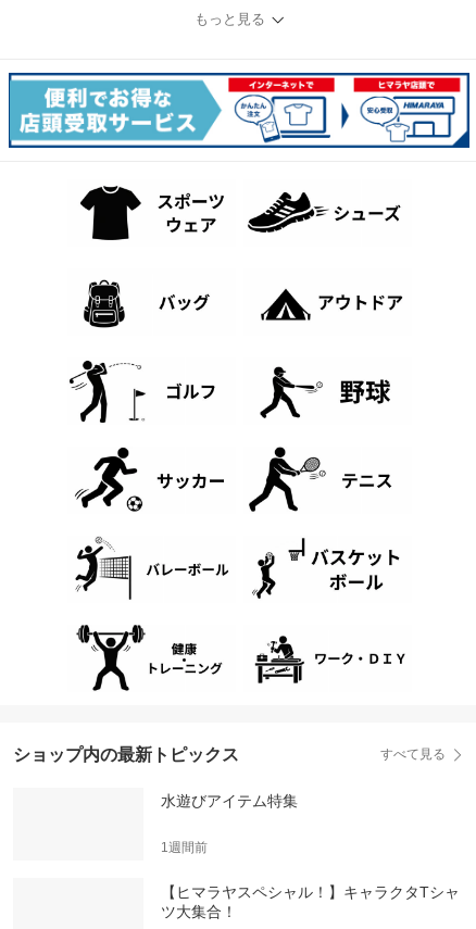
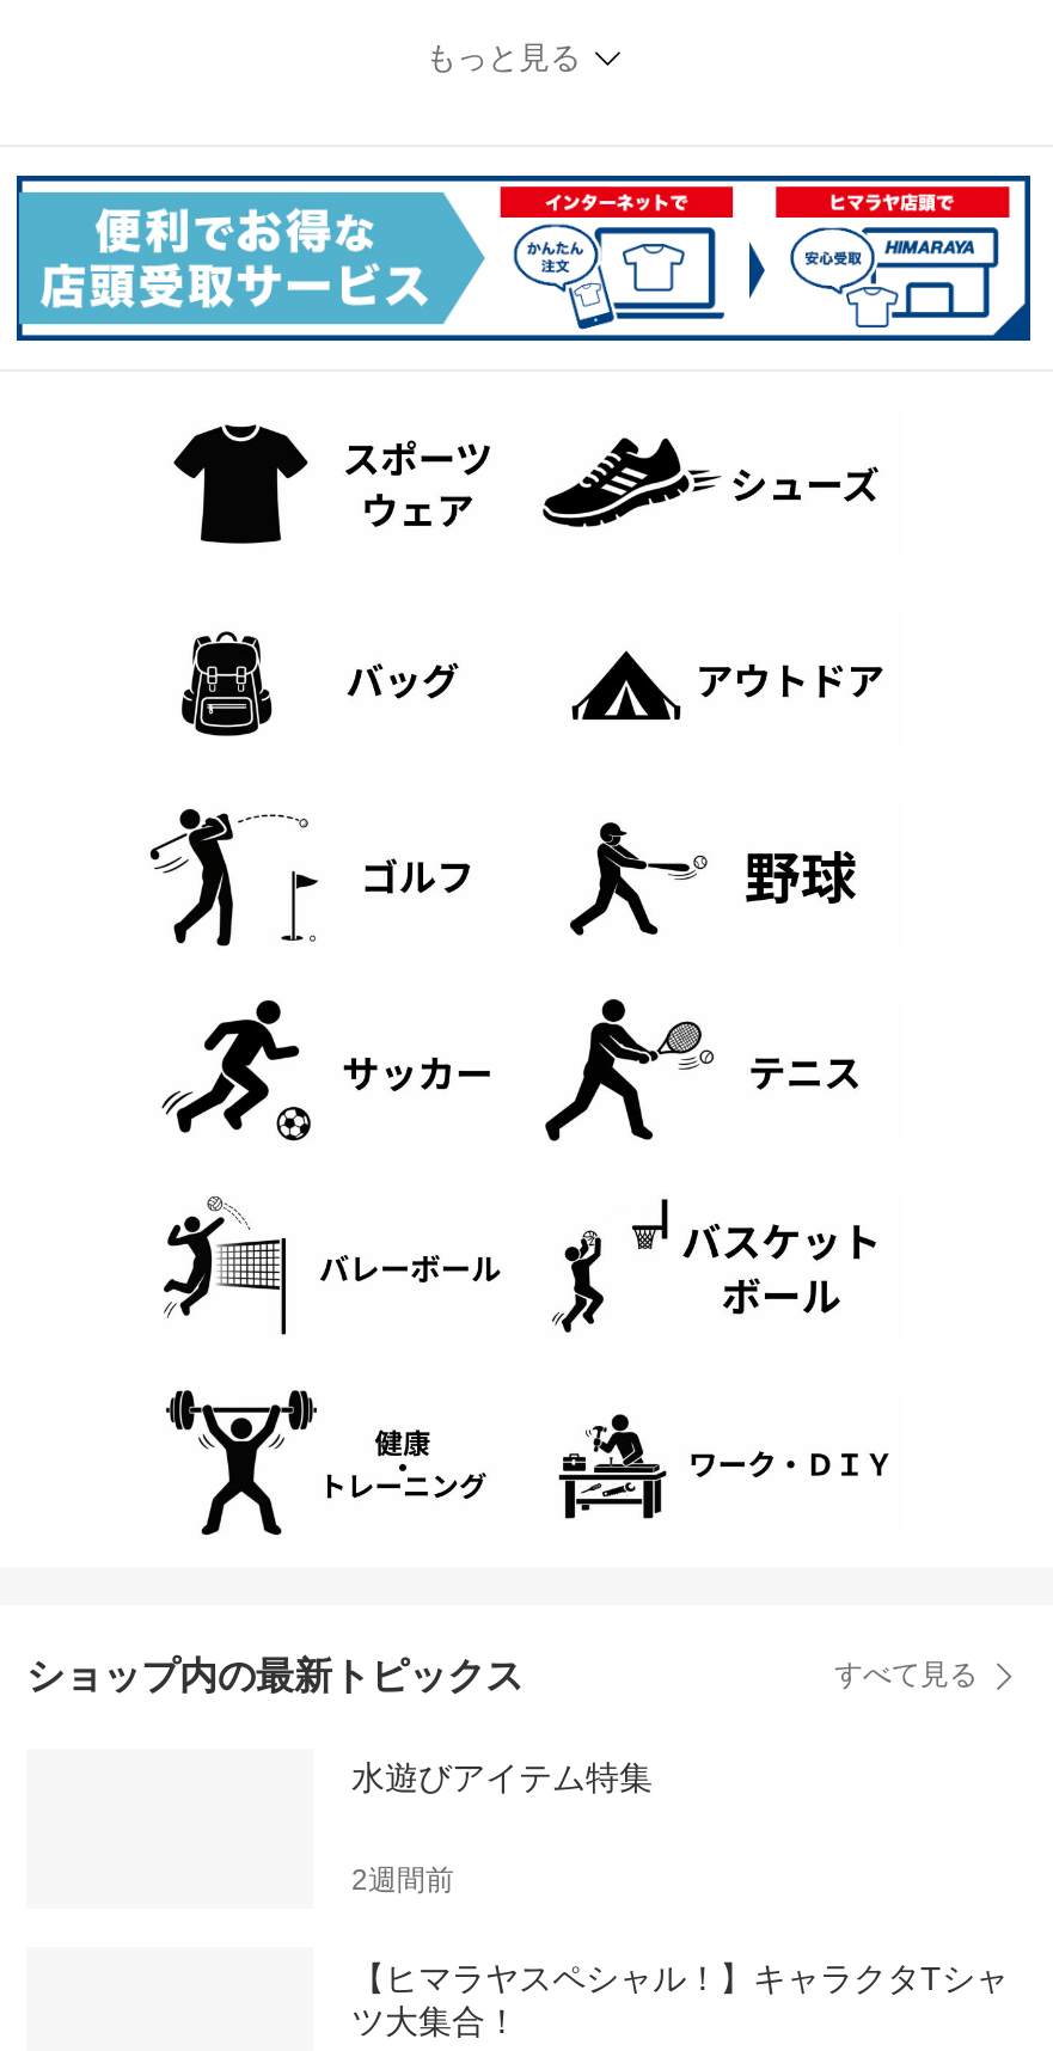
[161,840,208,856] 1週間前 -> [351,1864,454,1898] 2週間前

